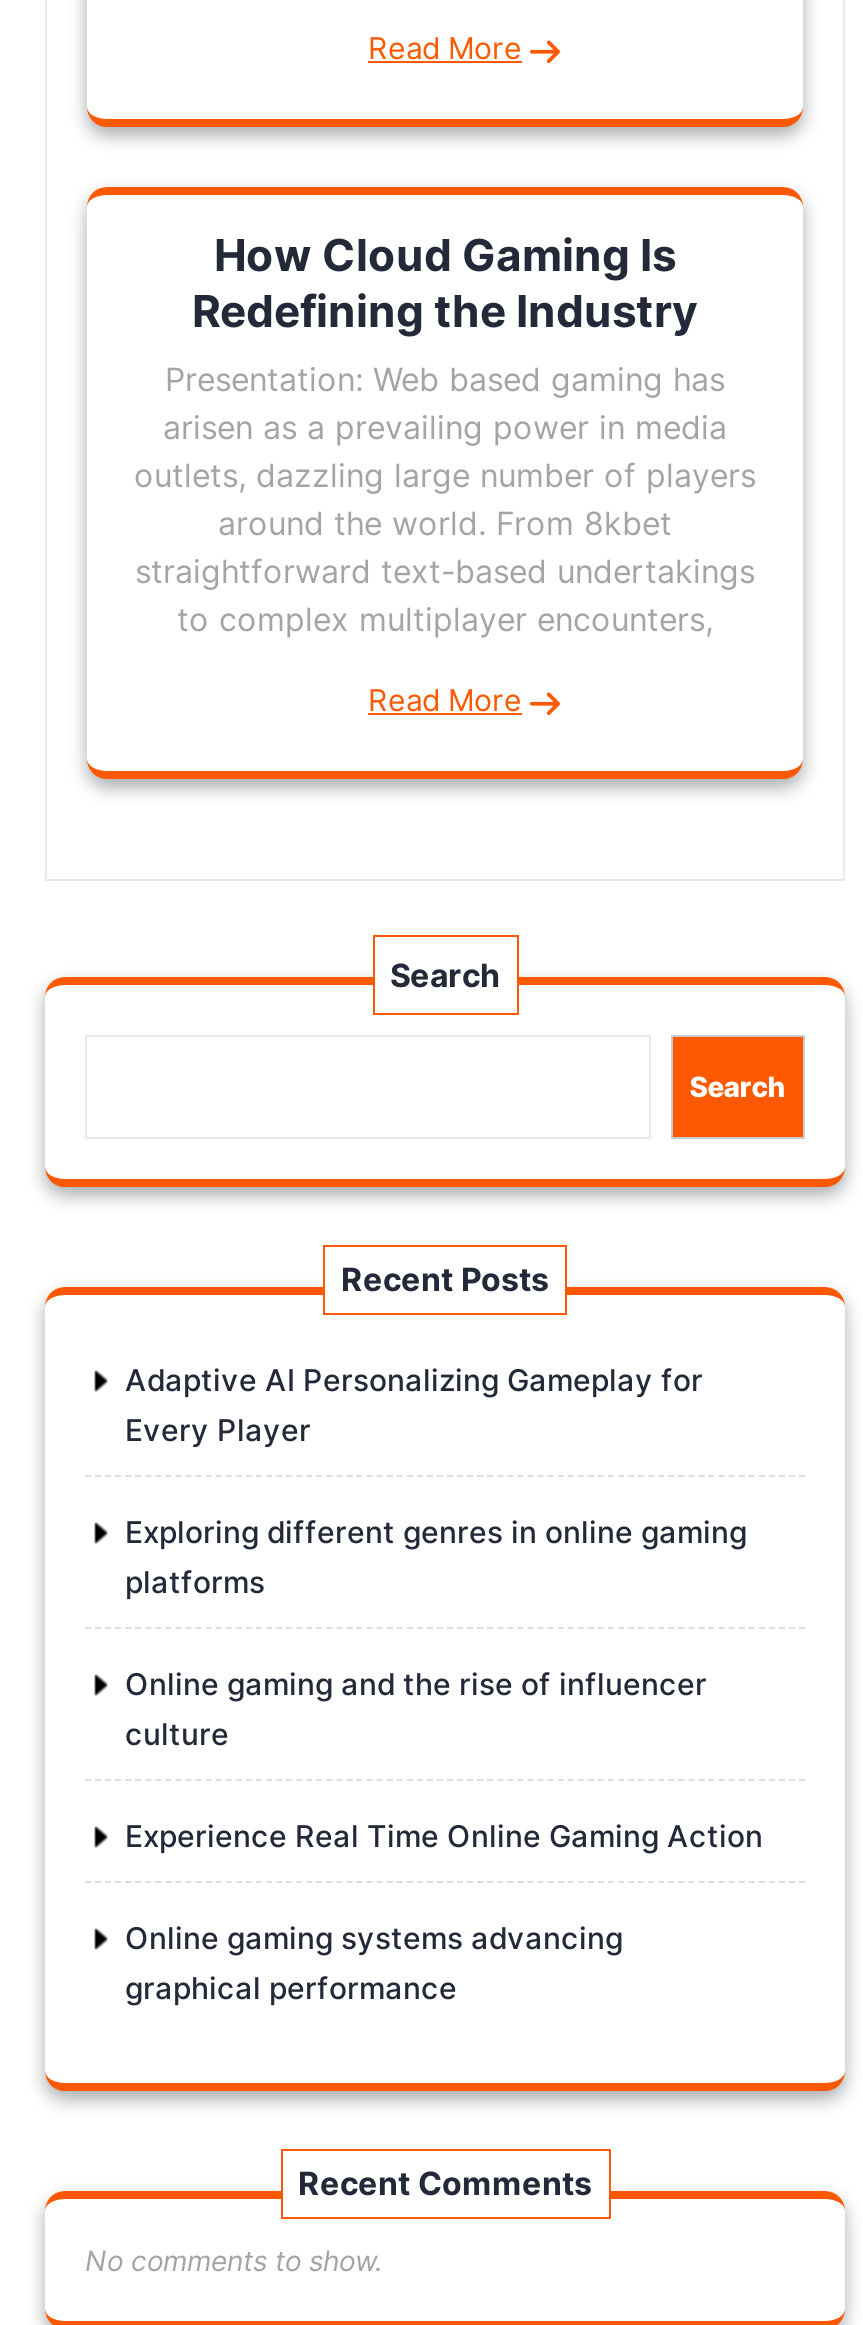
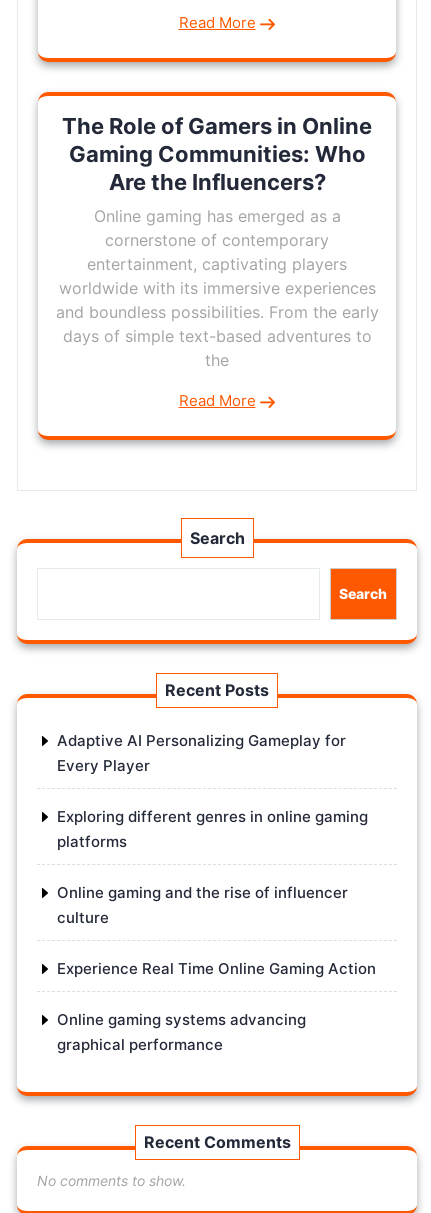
[134,229,756,639] How Cloud Gaming Is | Redefining the Industry | Presentation: Web based gaming has | arisen as a prevailing power in media | outlets, dazzling large number of players | around the world. From 8kbet | straightforward text-based undertakings | to complex multiplayer encounters, -> [55,113,378,370] The Role of Gamers in Online | Gaming Communities: Who | Are the Influencers? | Online gaming has emerged as a | cornerstone of contemporary | entertainment, captivating players | worldwide with its immersive experiences | and boundless possibilities. From the early | days of simple text-based adventures to | the

